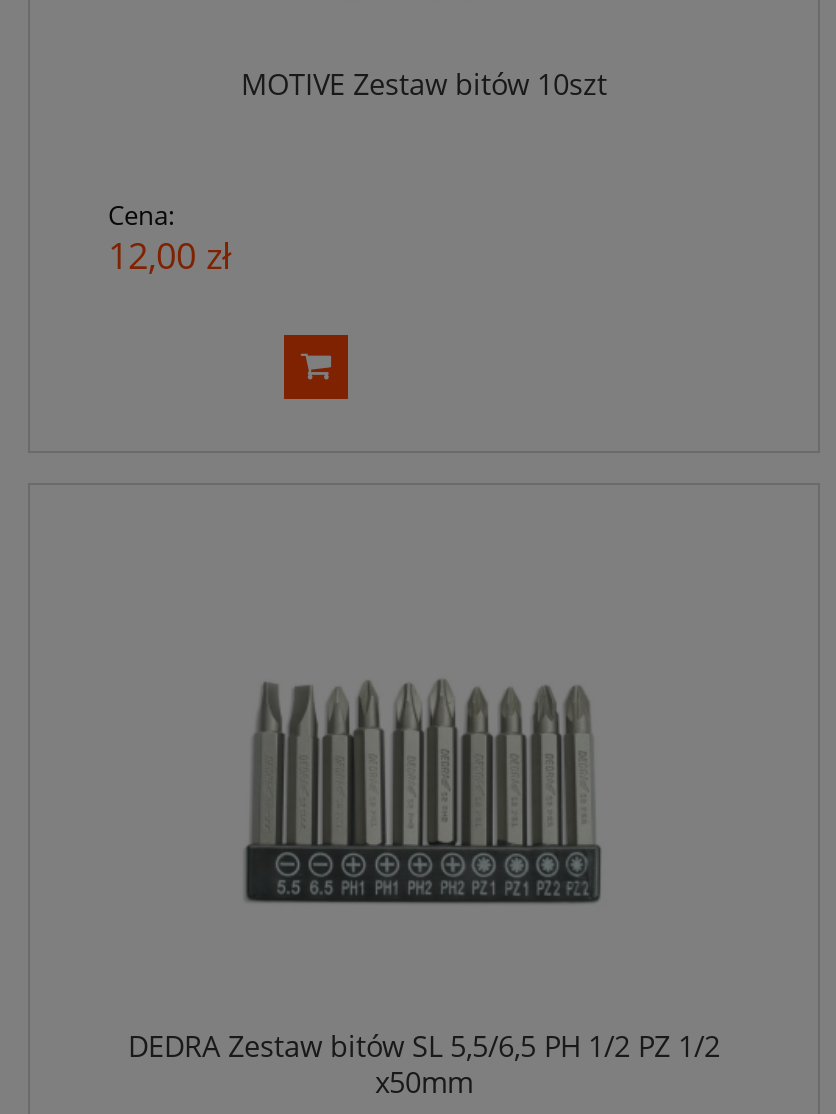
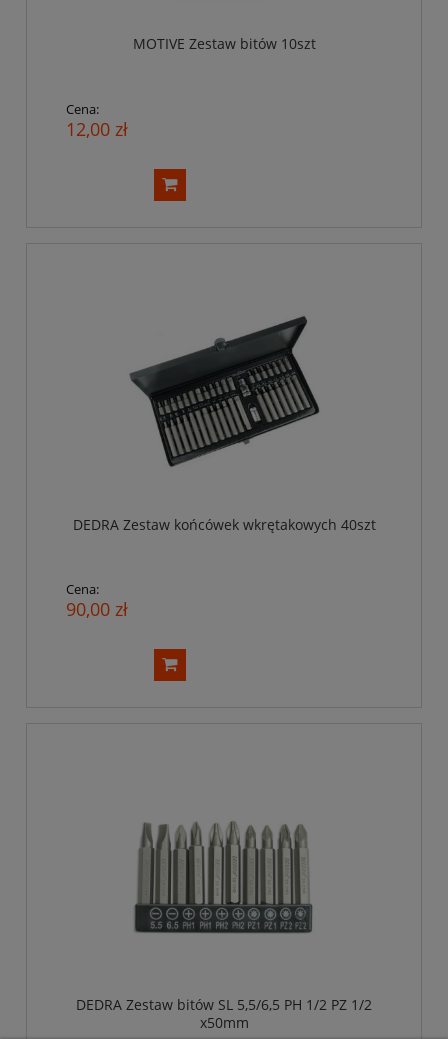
none -> [66,514,375,621] DEDRA Zestaw końcówek wkrętakowych 40szt | Cena: | 90,00 zł
none -> [129,315,320,468] [image]

